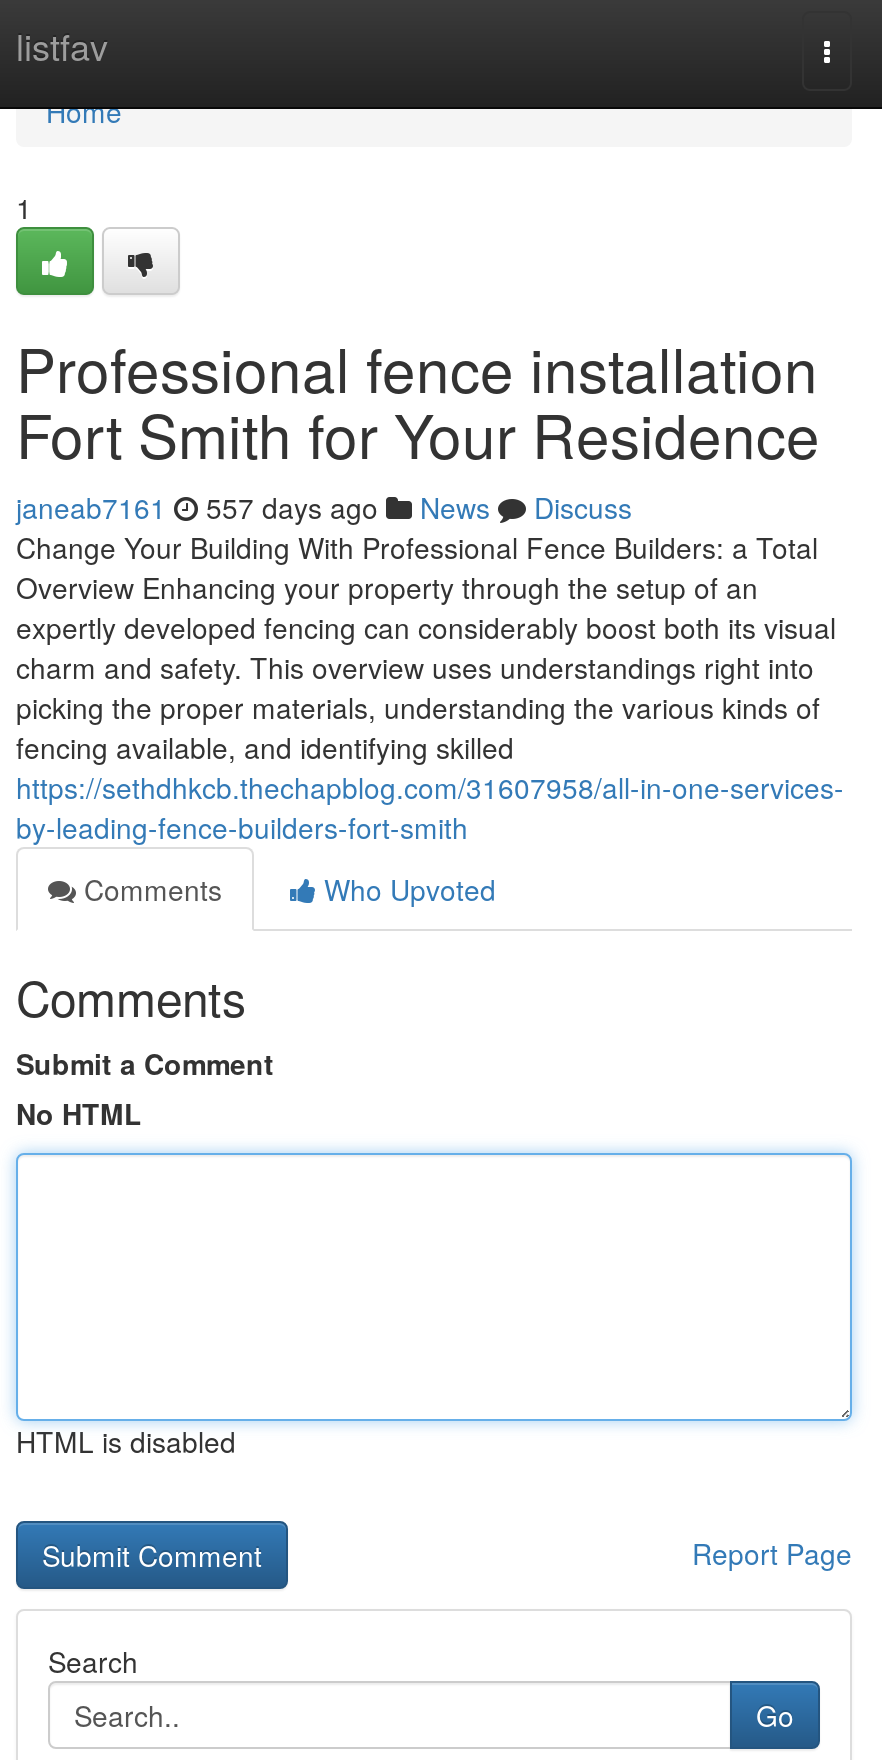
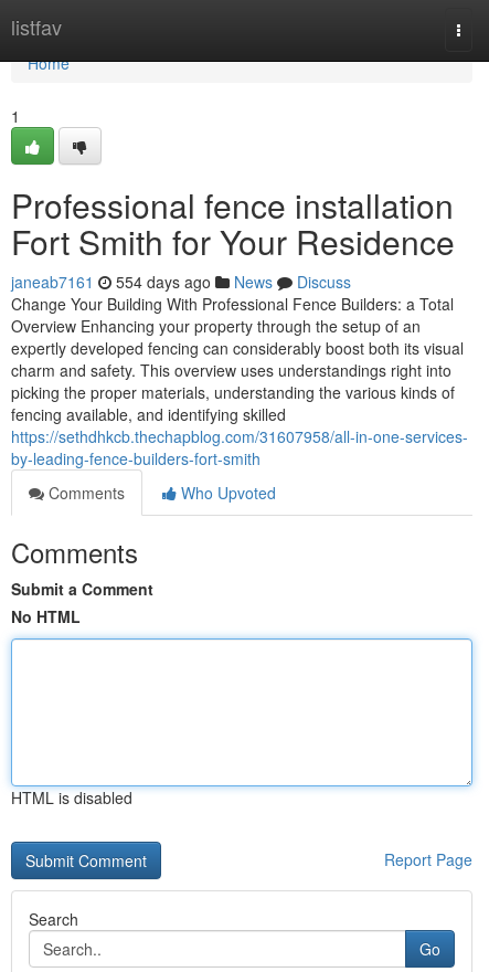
[16,487,632,527] janeab7161 557 days ago News Discuss -> [11,271,351,293] janeab7161 554 days ago News Discuss

